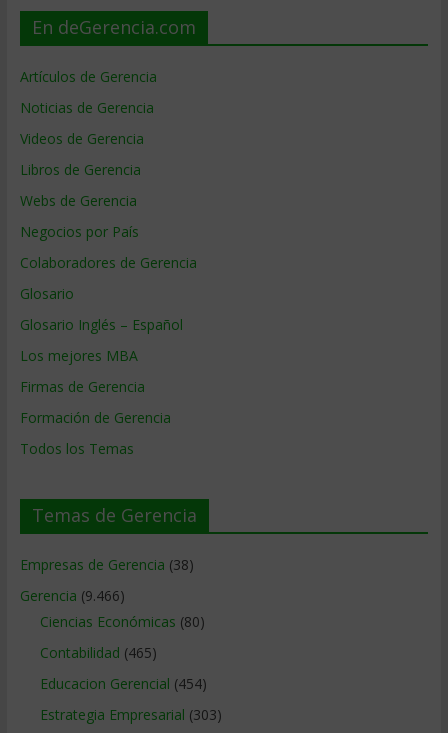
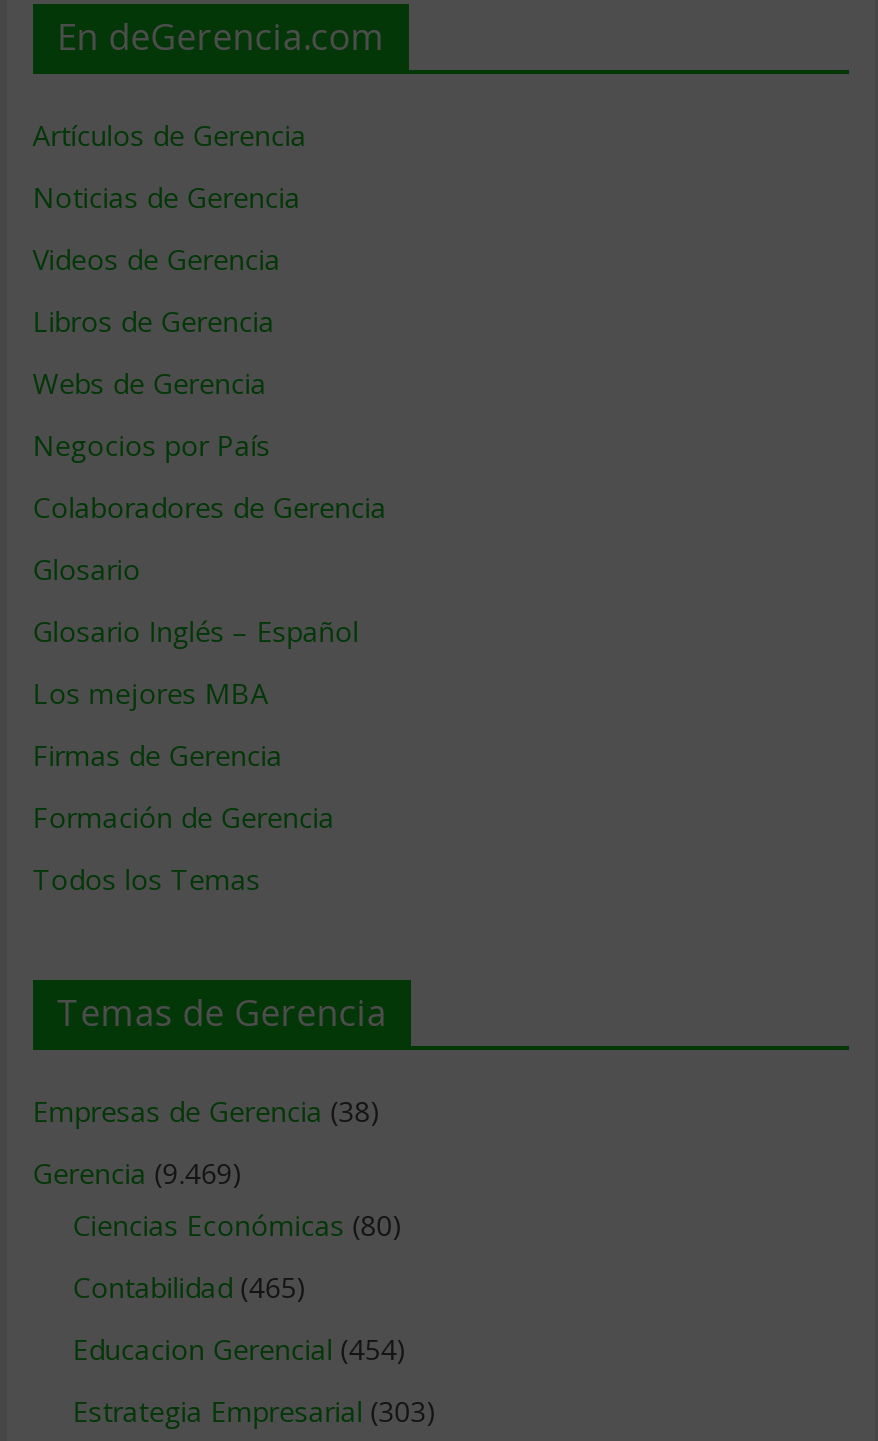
[20,586,125,605] Gerencia (9.466) -> [33,1154,243,1192] Gerencia (9.469)

